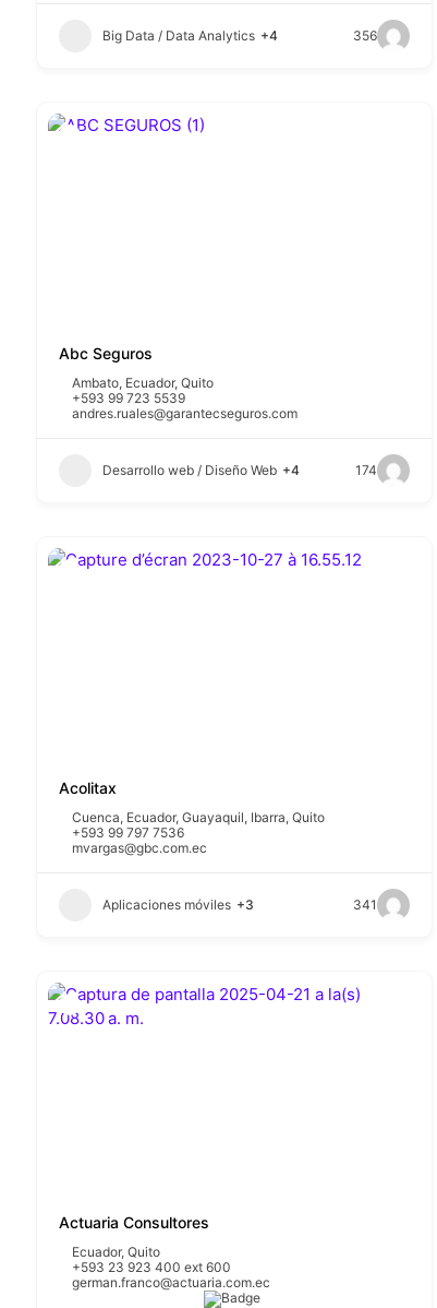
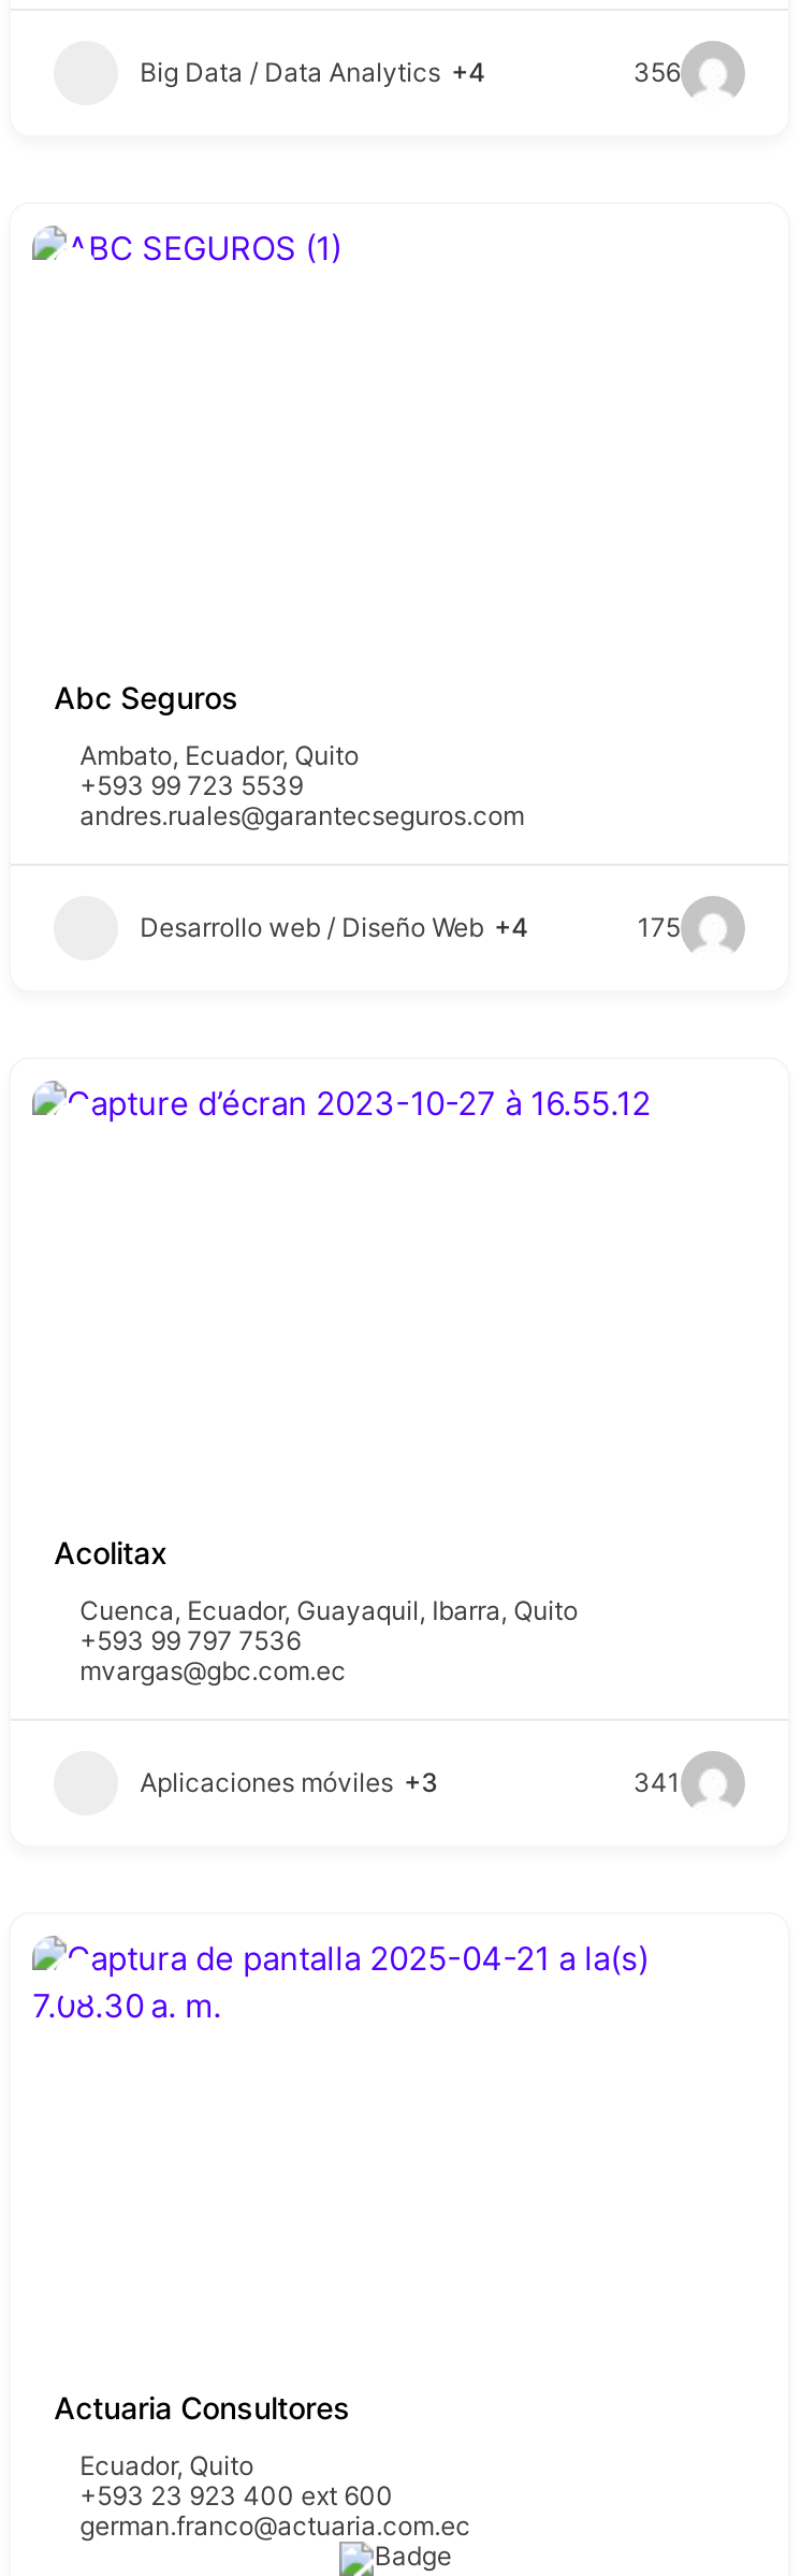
[355,462,377,478] 174 -> [638,911,681,943] 175

